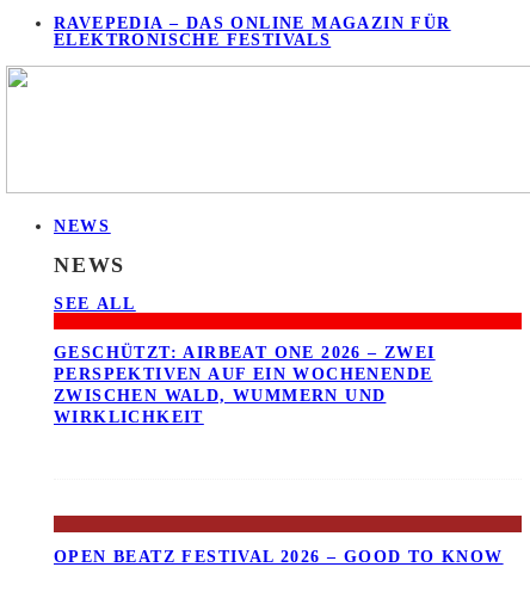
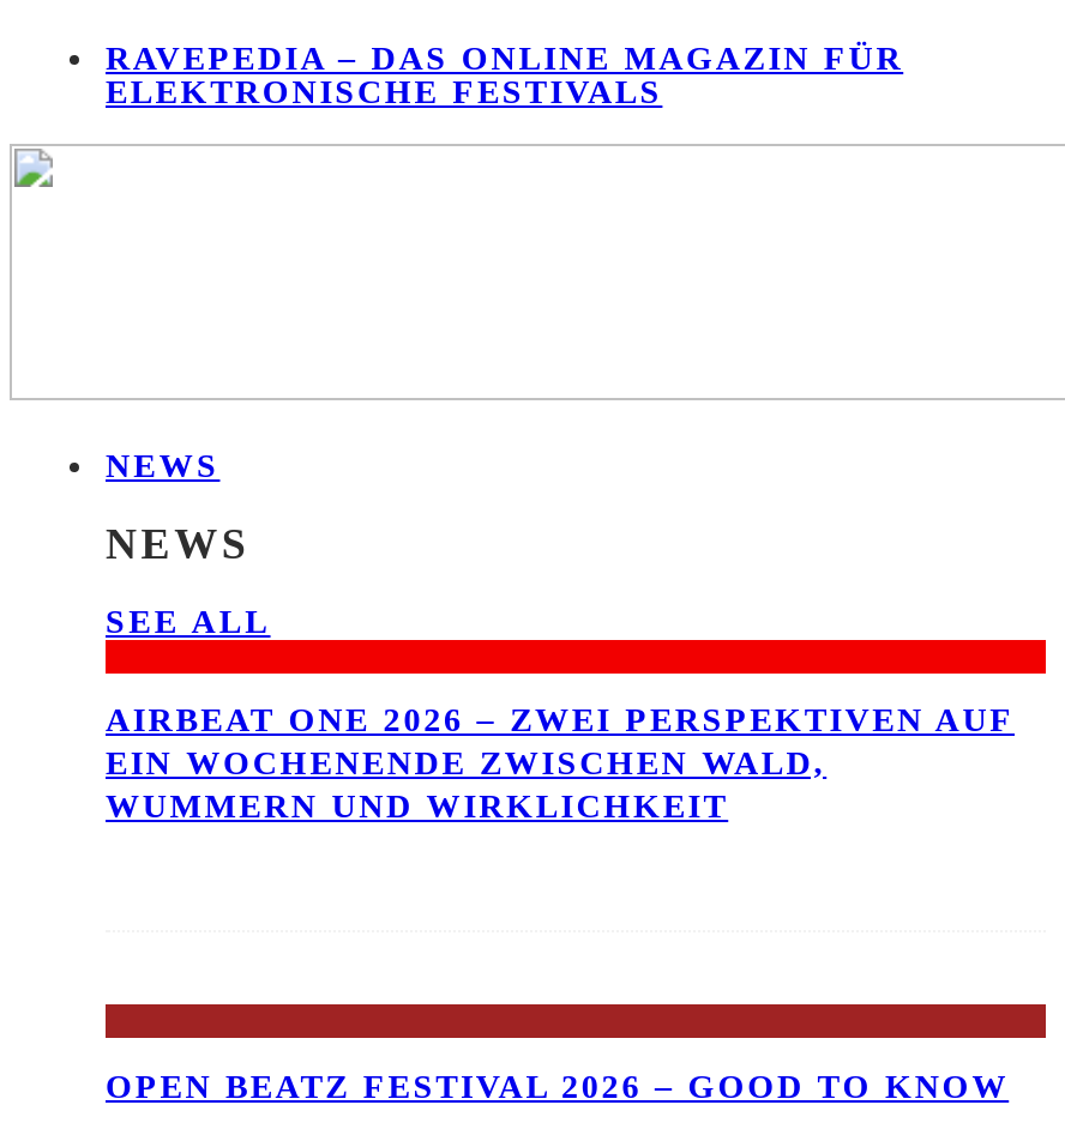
[54,344,435,427] GESCHÜTZT: AIRBEAT ONE 2026 – ZWEI | PERSPEKTIVEN AUF EIN WOCHENENDE | ZWISCHEN WALD, WUMMERN UND | WIRKLICHKEIT -> [106,704,1015,826] AIRBEAT ONE 2026 – ZWEI PERSPEKTIVEN AUF | EIN WOCHENENDE ZWISCHEN WALD, | WUMMERN UND WIRKLICHKEIT

